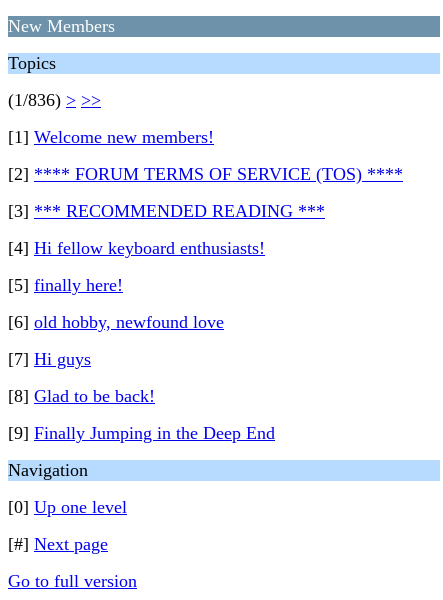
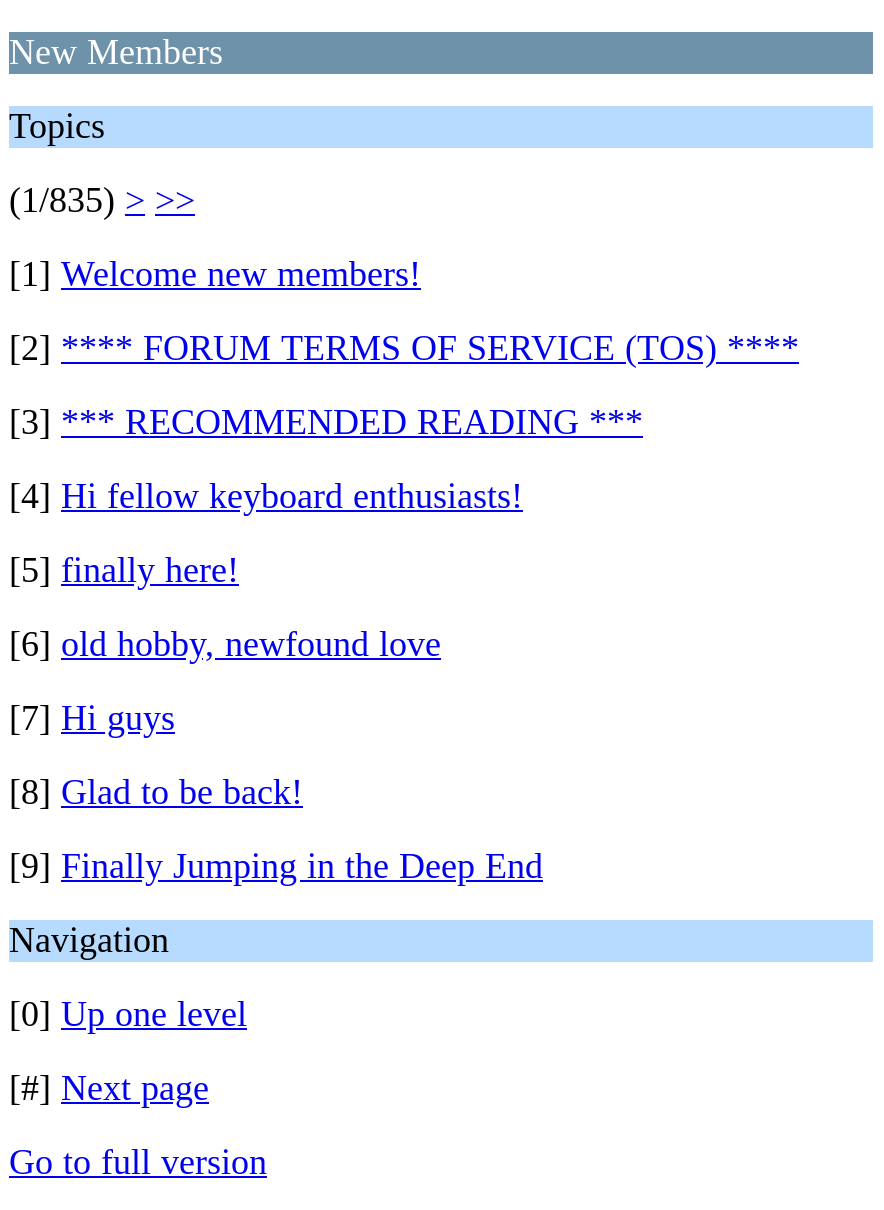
[8,90,101,110] (1/836) > >> -> [9,180,195,220] (1/835) > >>

